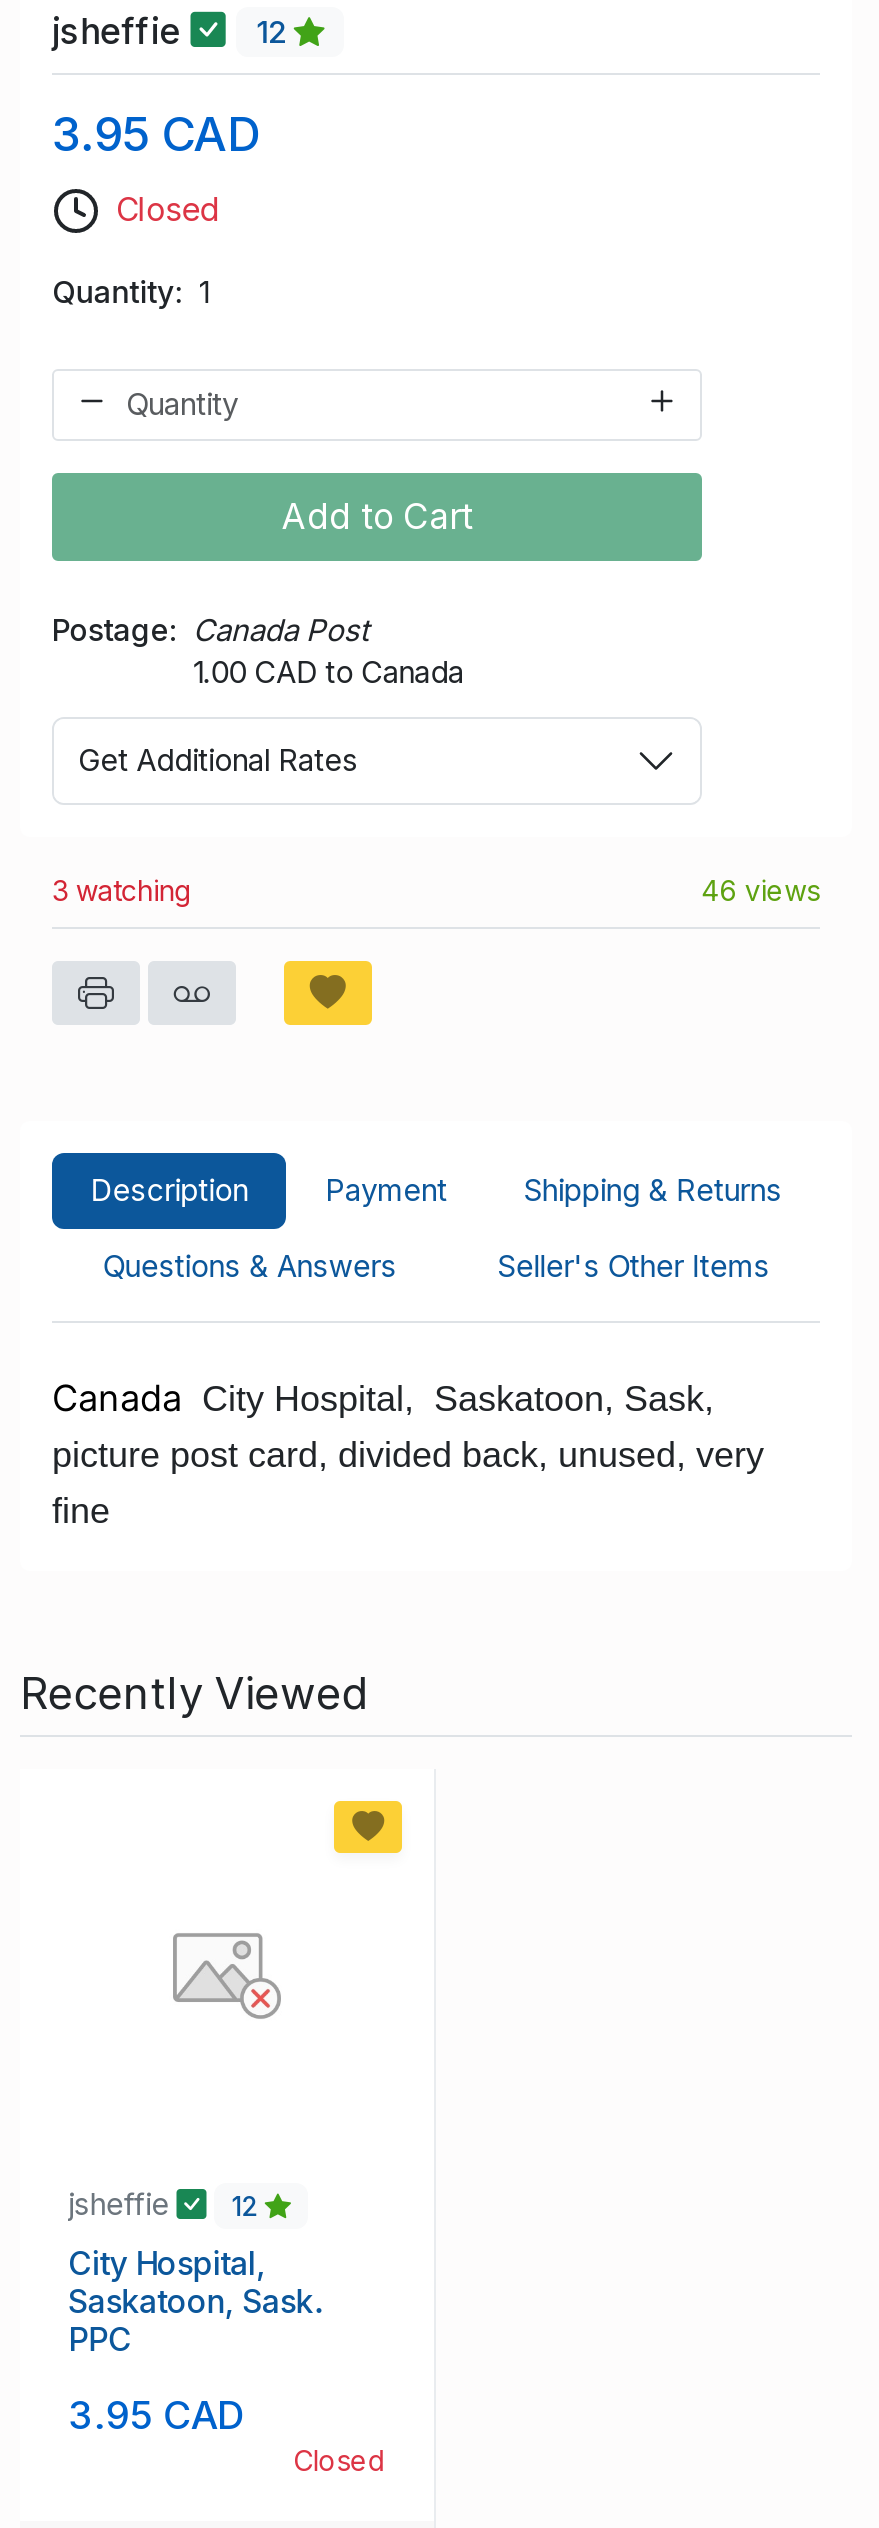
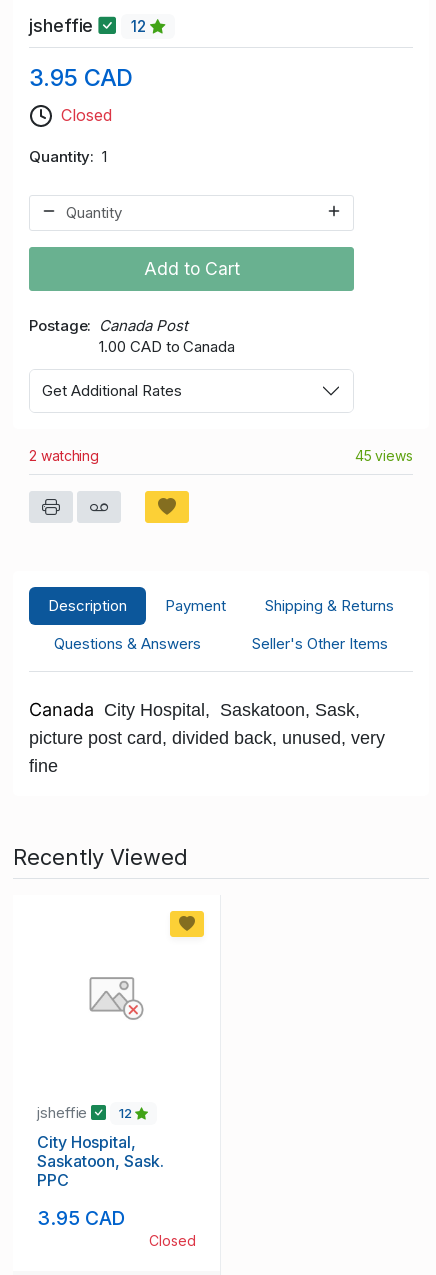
[52,872,192,906] 3 watching -> [29,447,99,464] 2 watching
[701,872,820,906] 46 views -> [355,447,413,464] 45 views

